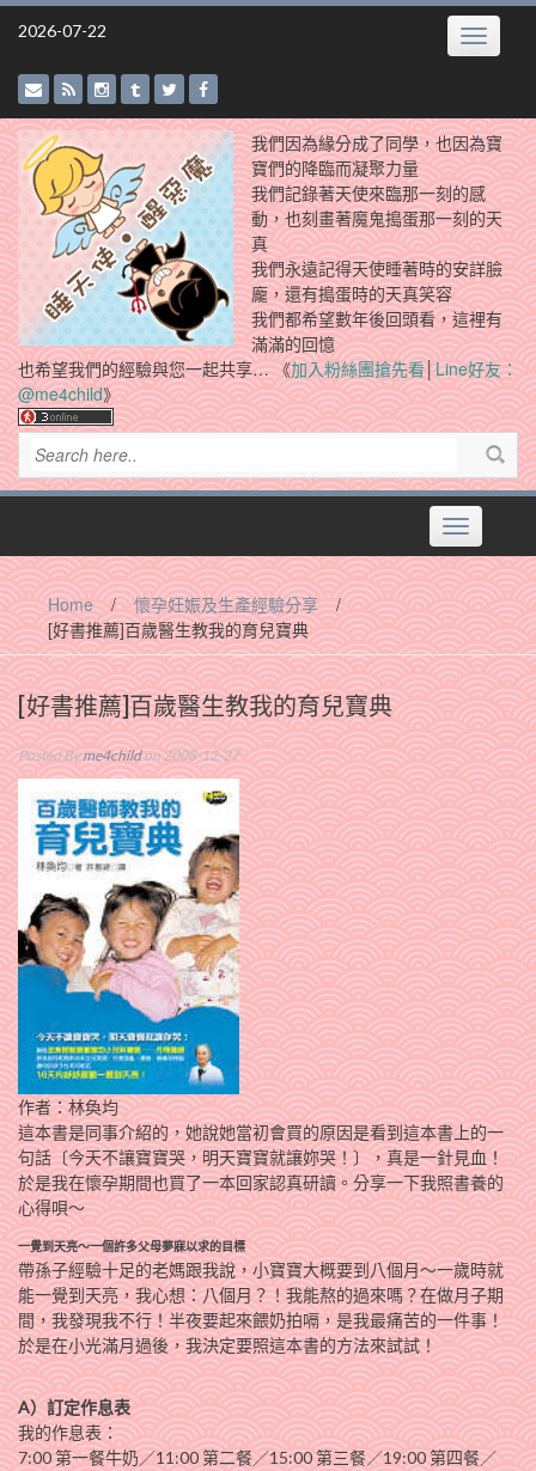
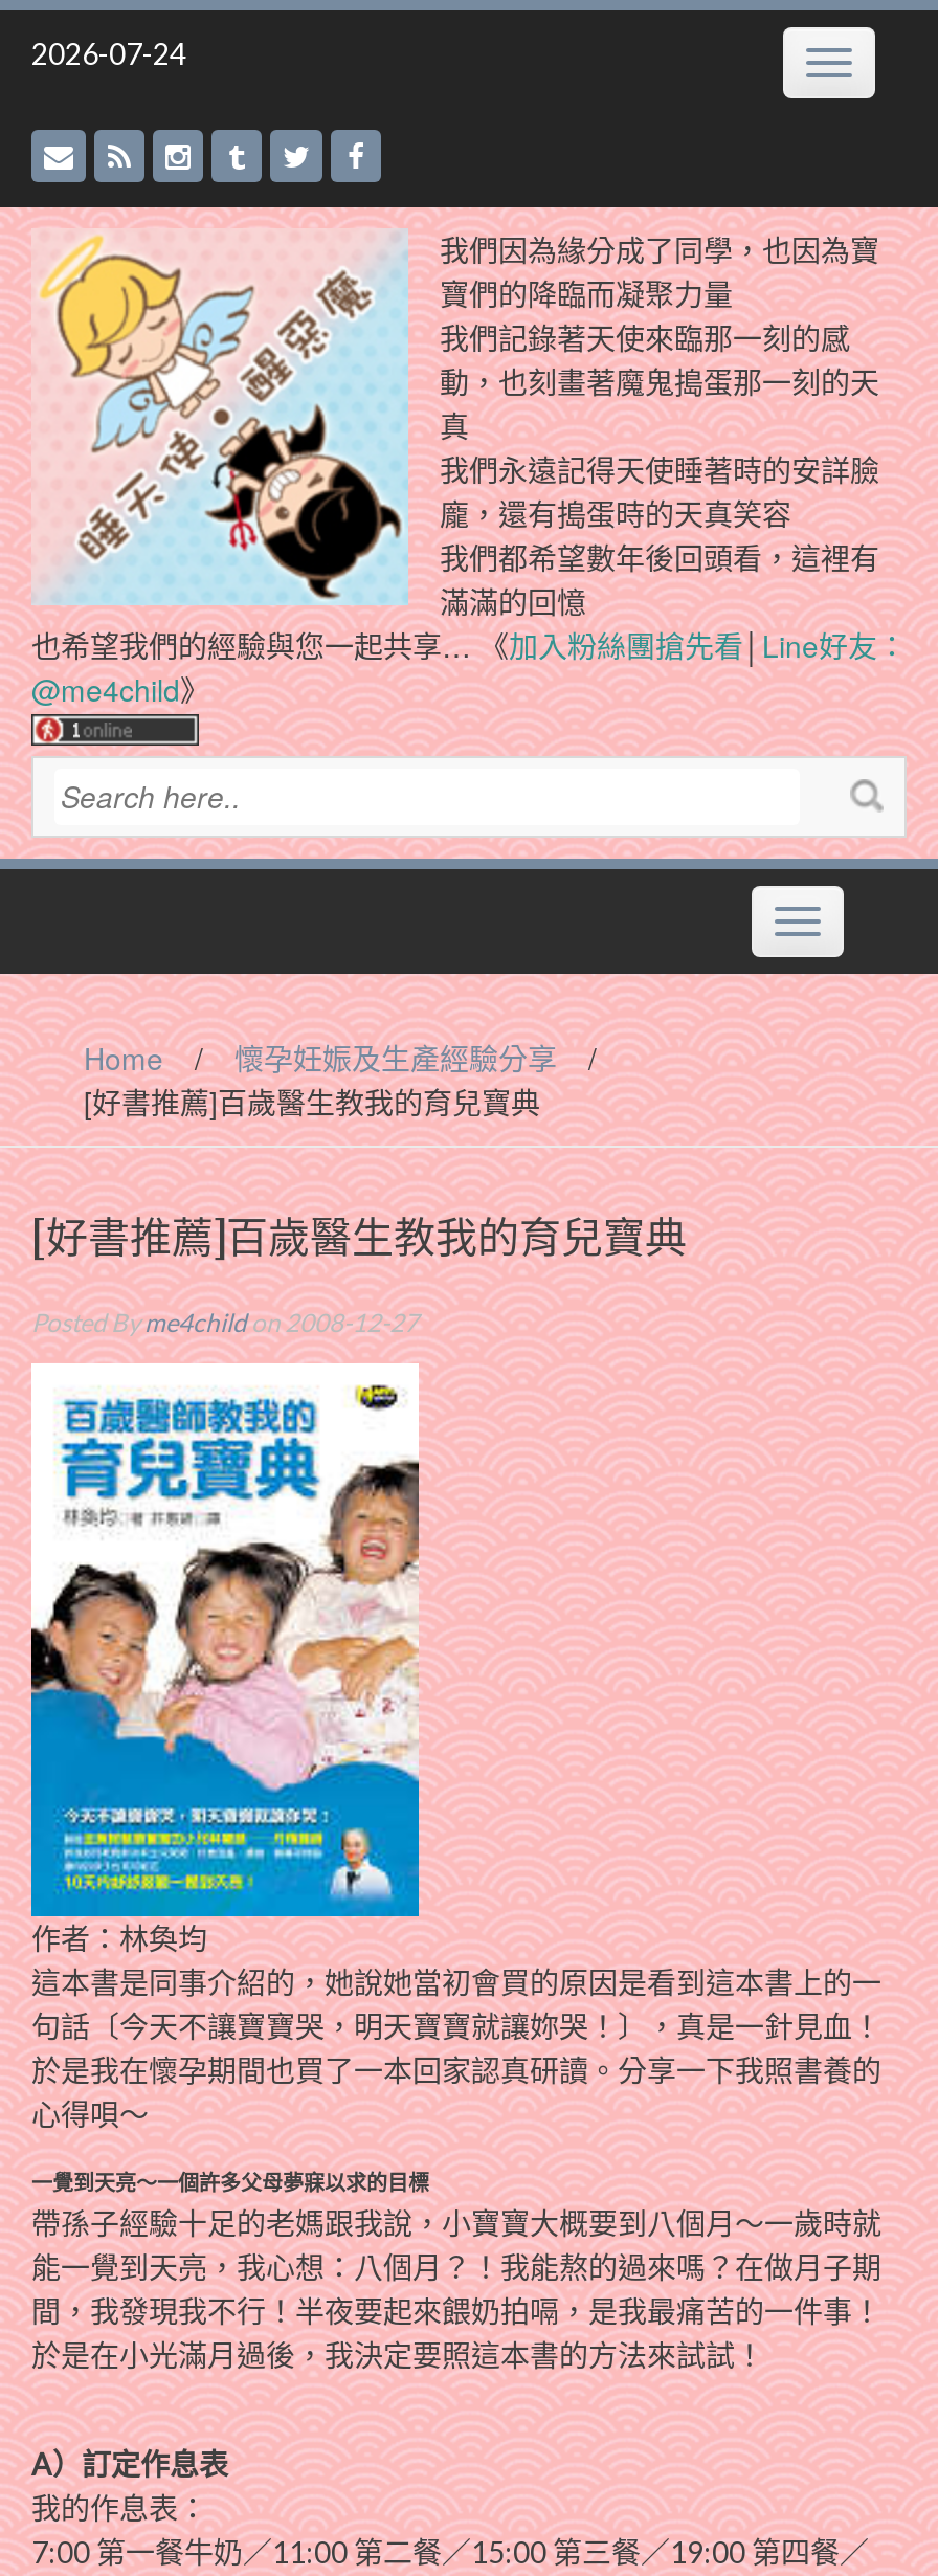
[18,20,106,41] 2026-07-22 -> [31,36,186,71] 2026-07-24

